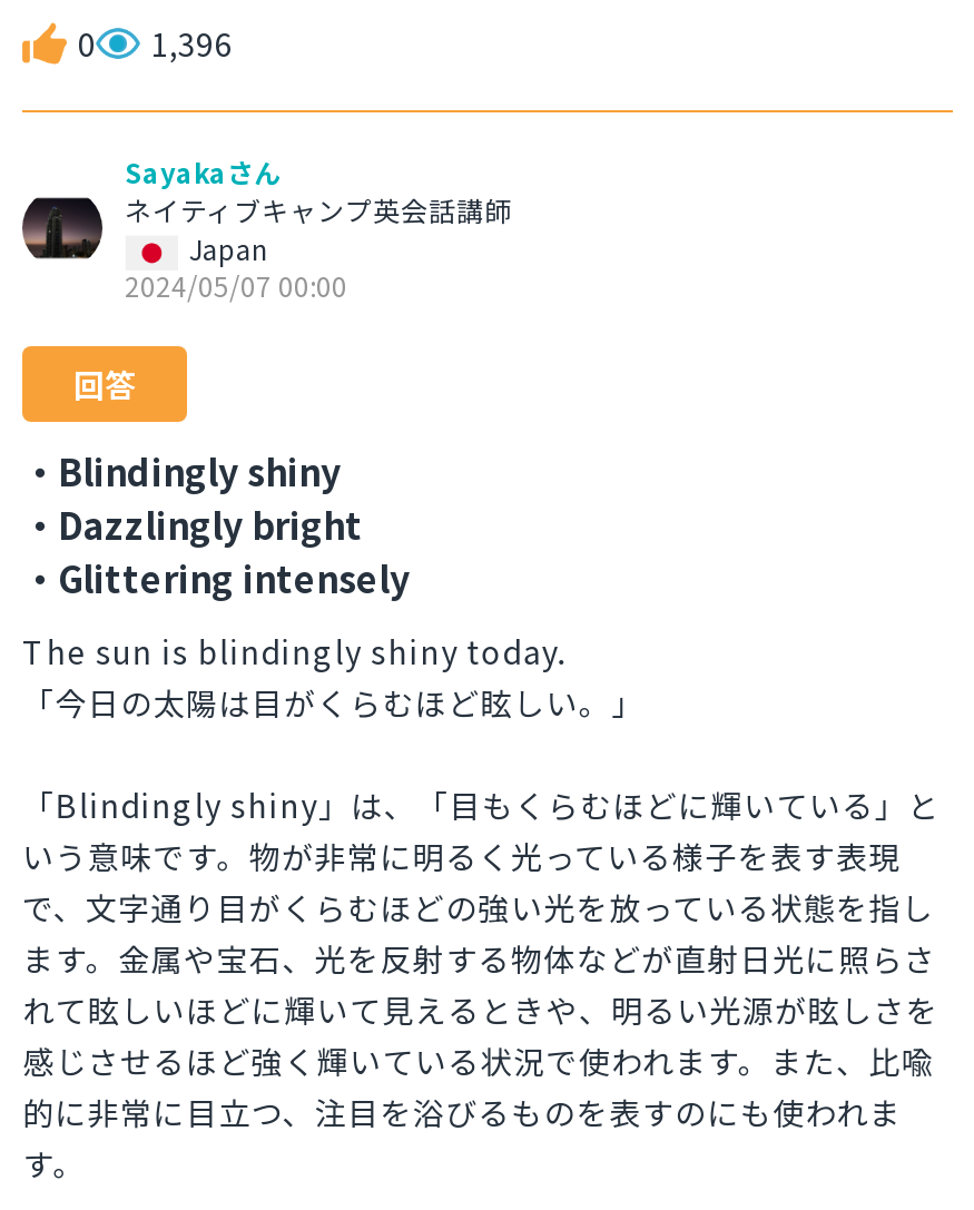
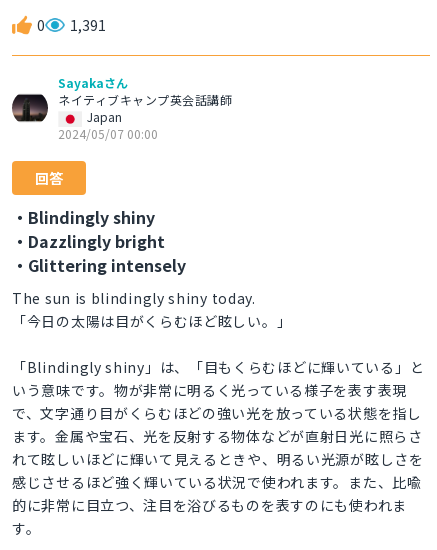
[78,22,232,67] 0 1,396 -> [37,15,106,35] 0 1,391

